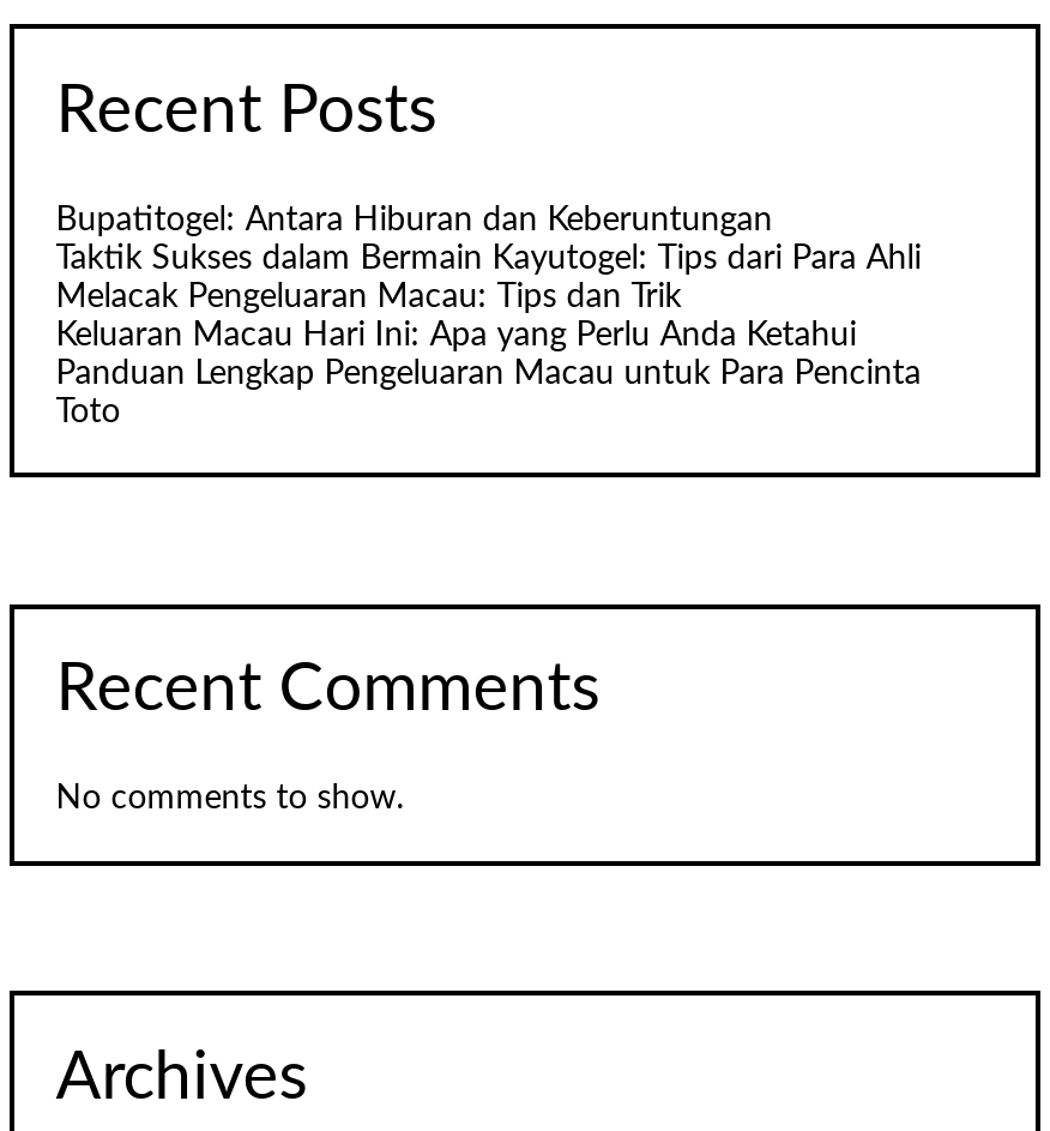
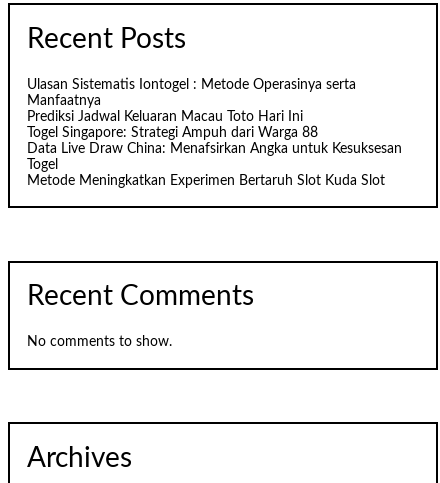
[56,203,921,428] Bupatitogel: Antara Hiburan dan Keberuntungan | Taktik Sukses dalam Bermain Kayutogel: Tips dari Para Ahli | Melacak Pengeluaran Macau: Tips dan Trik | Keluaran Macau Hari Ini: Apa yang Perlu Anda Ketahui | Panduan Lengkap Pengeluaran Macau untuk Para Pencinta | Toto -> [27,78,402,188] Ulasan Sistematis Iontogel : Metode Operasinya serta | Manfaatnya | Prediksi Jadwal Keluaran Macau Toto Hari Ini | Togel Singapore: Strategi Ampuh dari Warga 88 | Data Live Draw China: Menafsirkan Angka untuk Kesuksesan | Togel | Metode Meningkatkan Experimen Bertaruh Slot Kuda Slot

